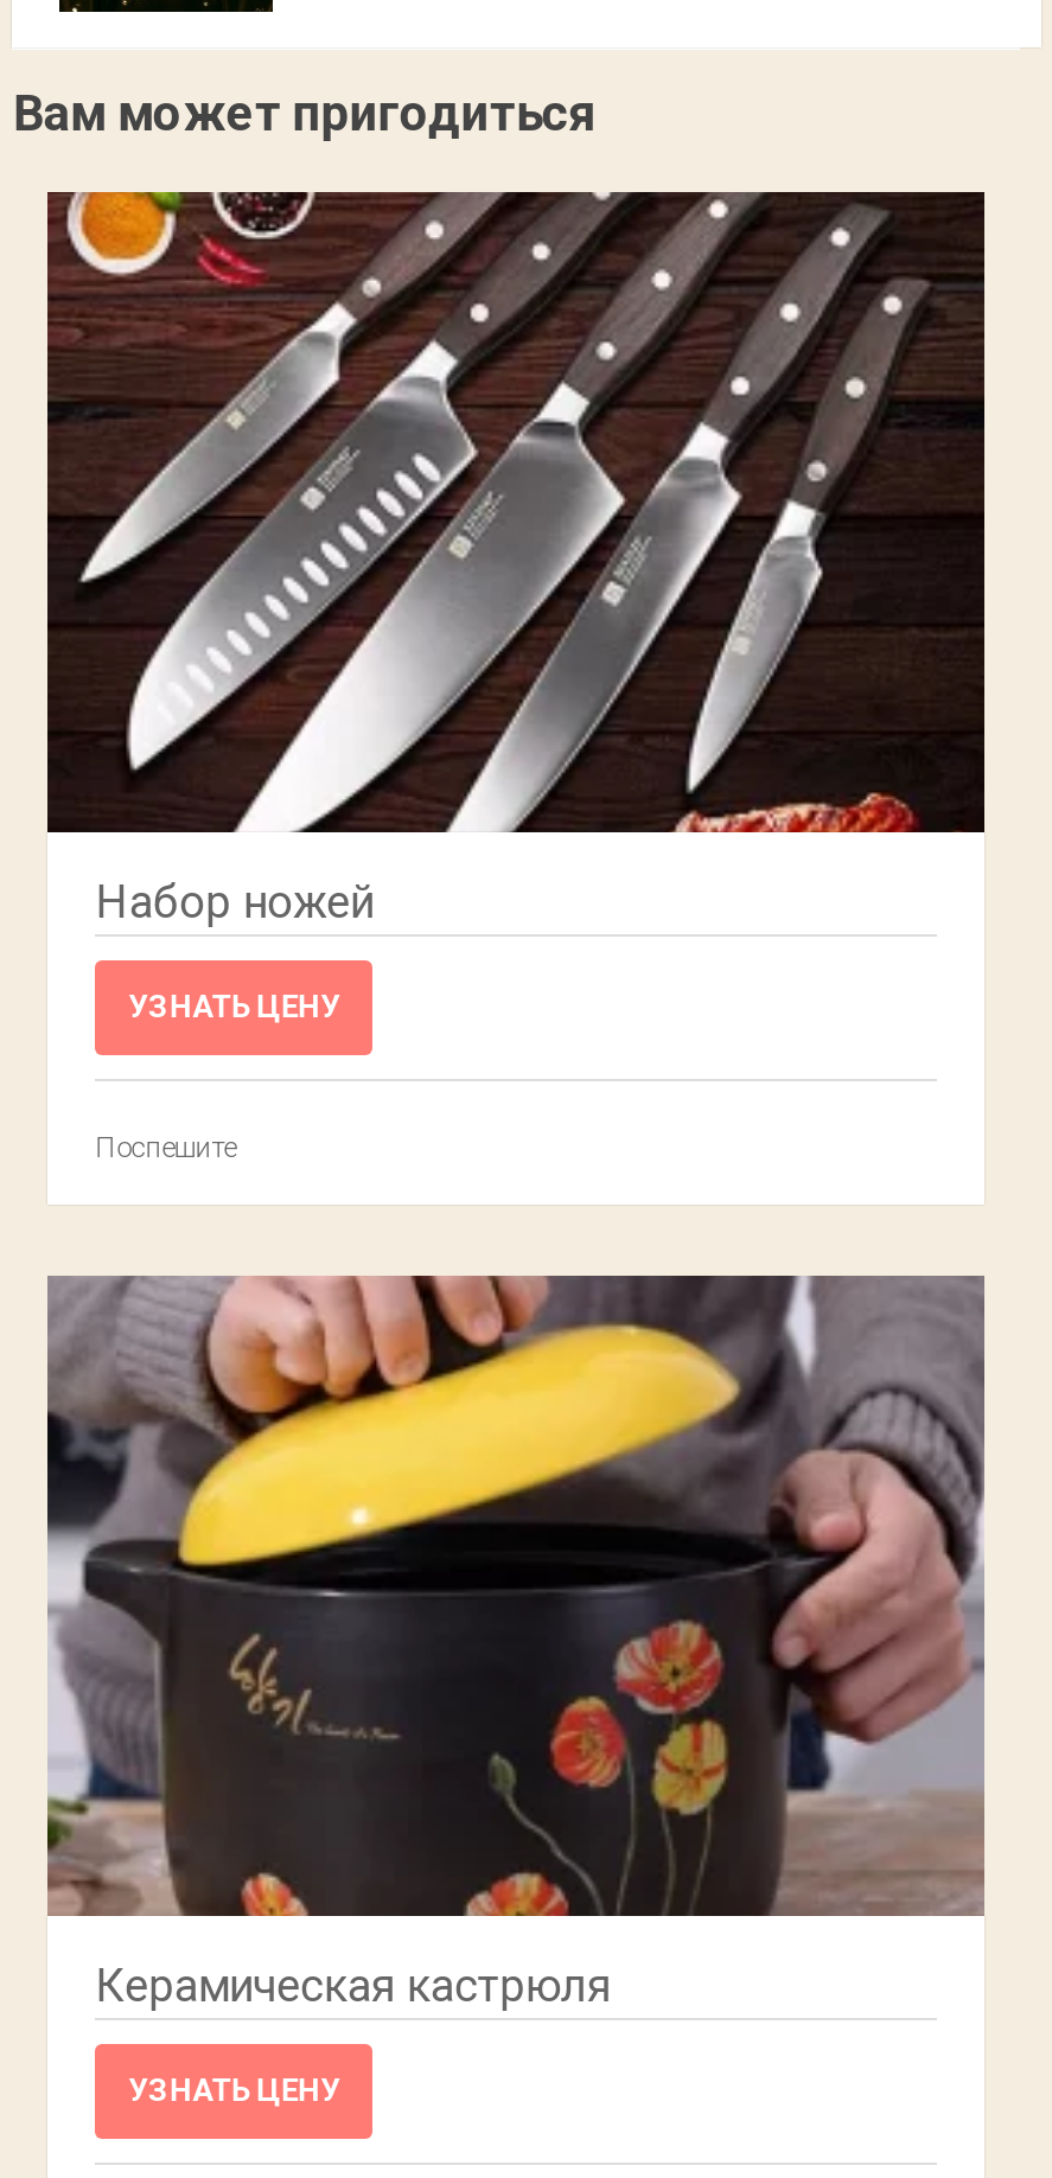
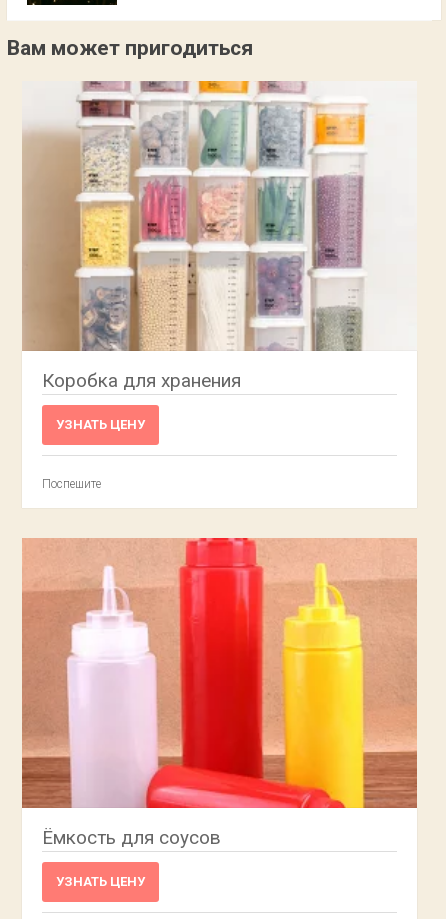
[45,190,987,929] [image] | Набор ножей -> [22,80,417,392] [image] | Коробка для хранения
[45,1273,987,2012] [image] | Керамическая кастрюля -> [21,537,417,849] [image] | Ёмкость для соусов

